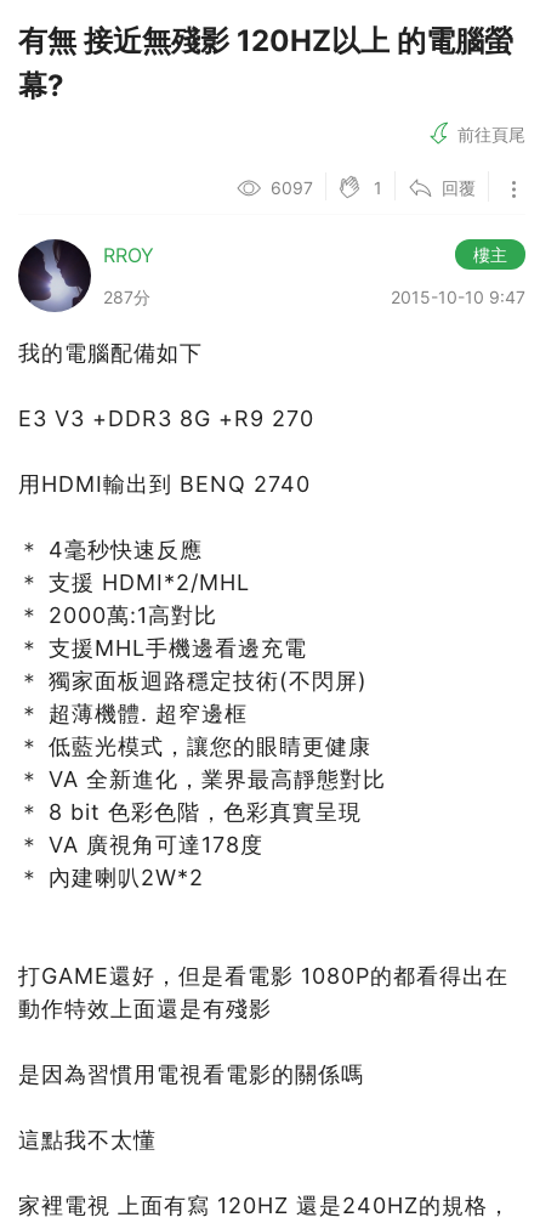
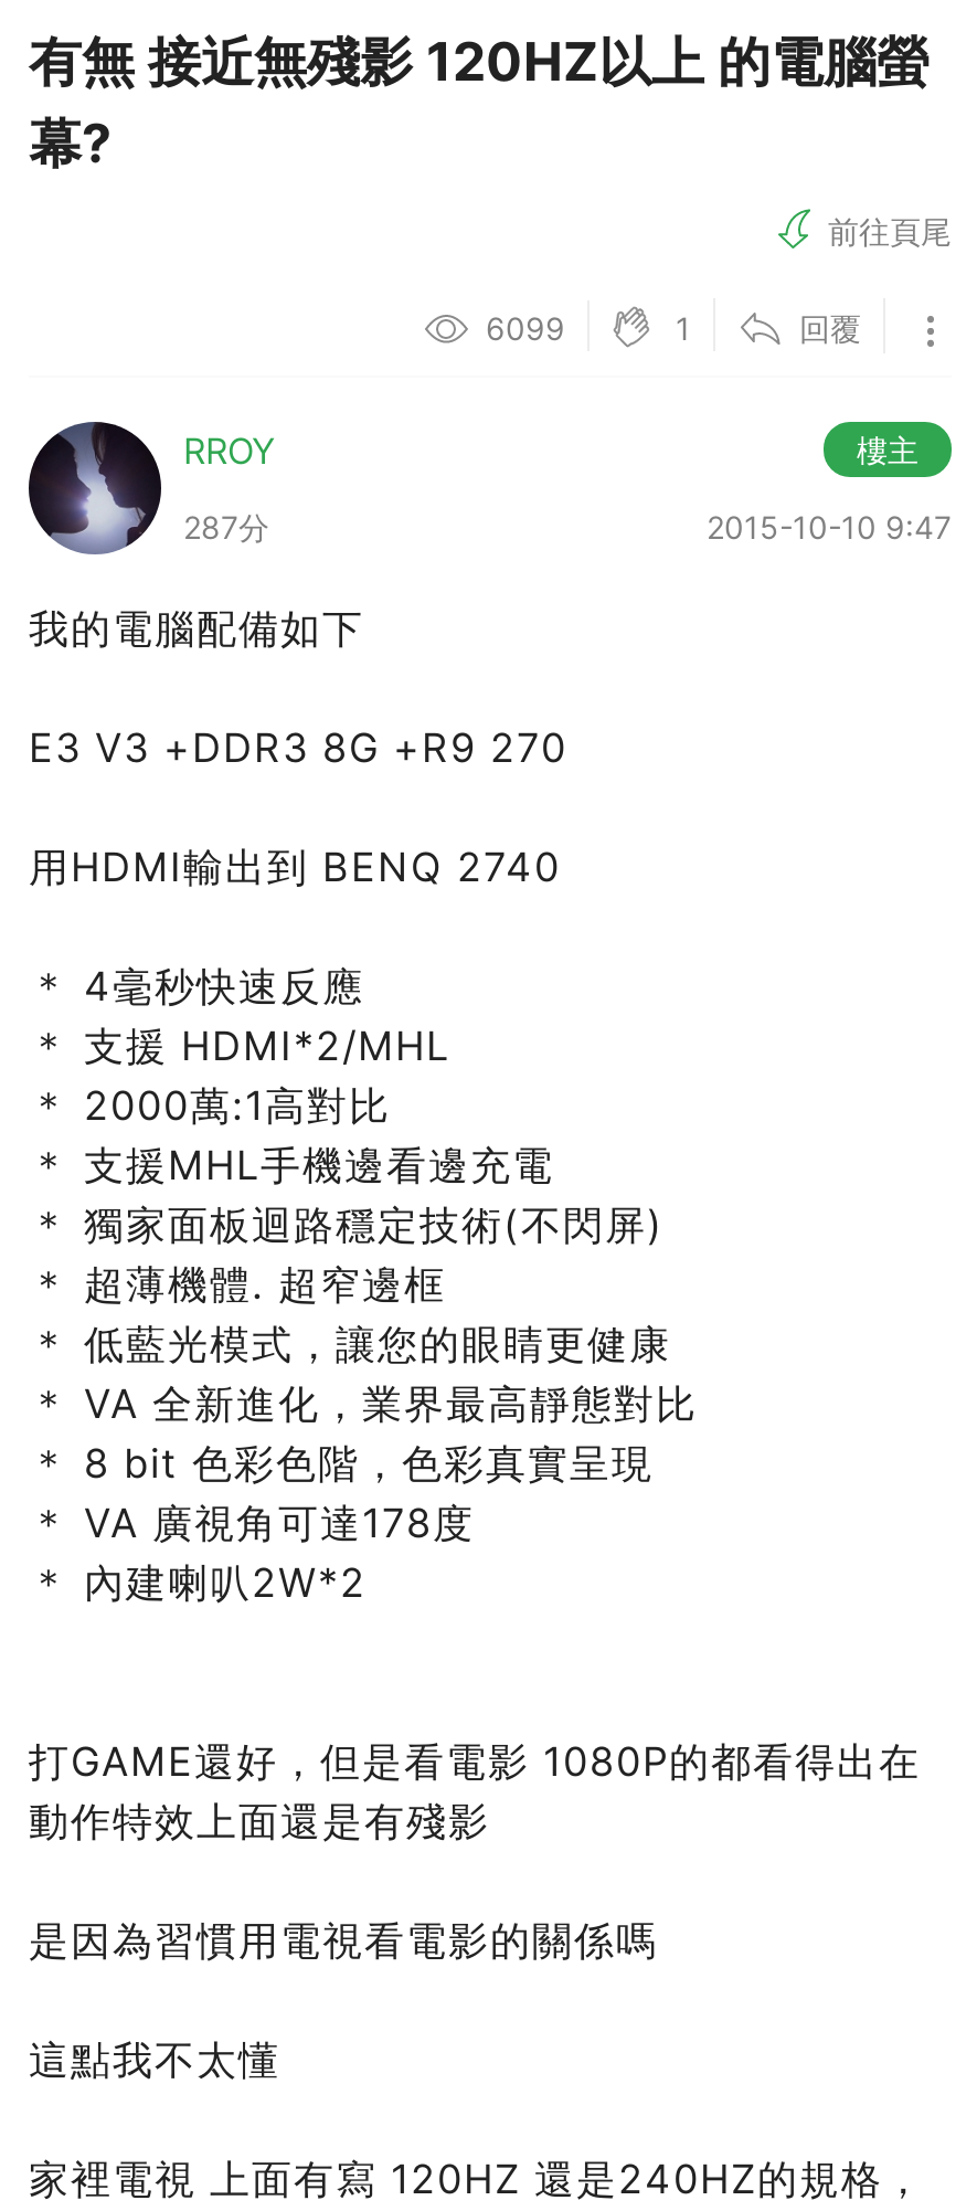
[271,178,313,198] 6097 -> [486,310,565,347] 6099

